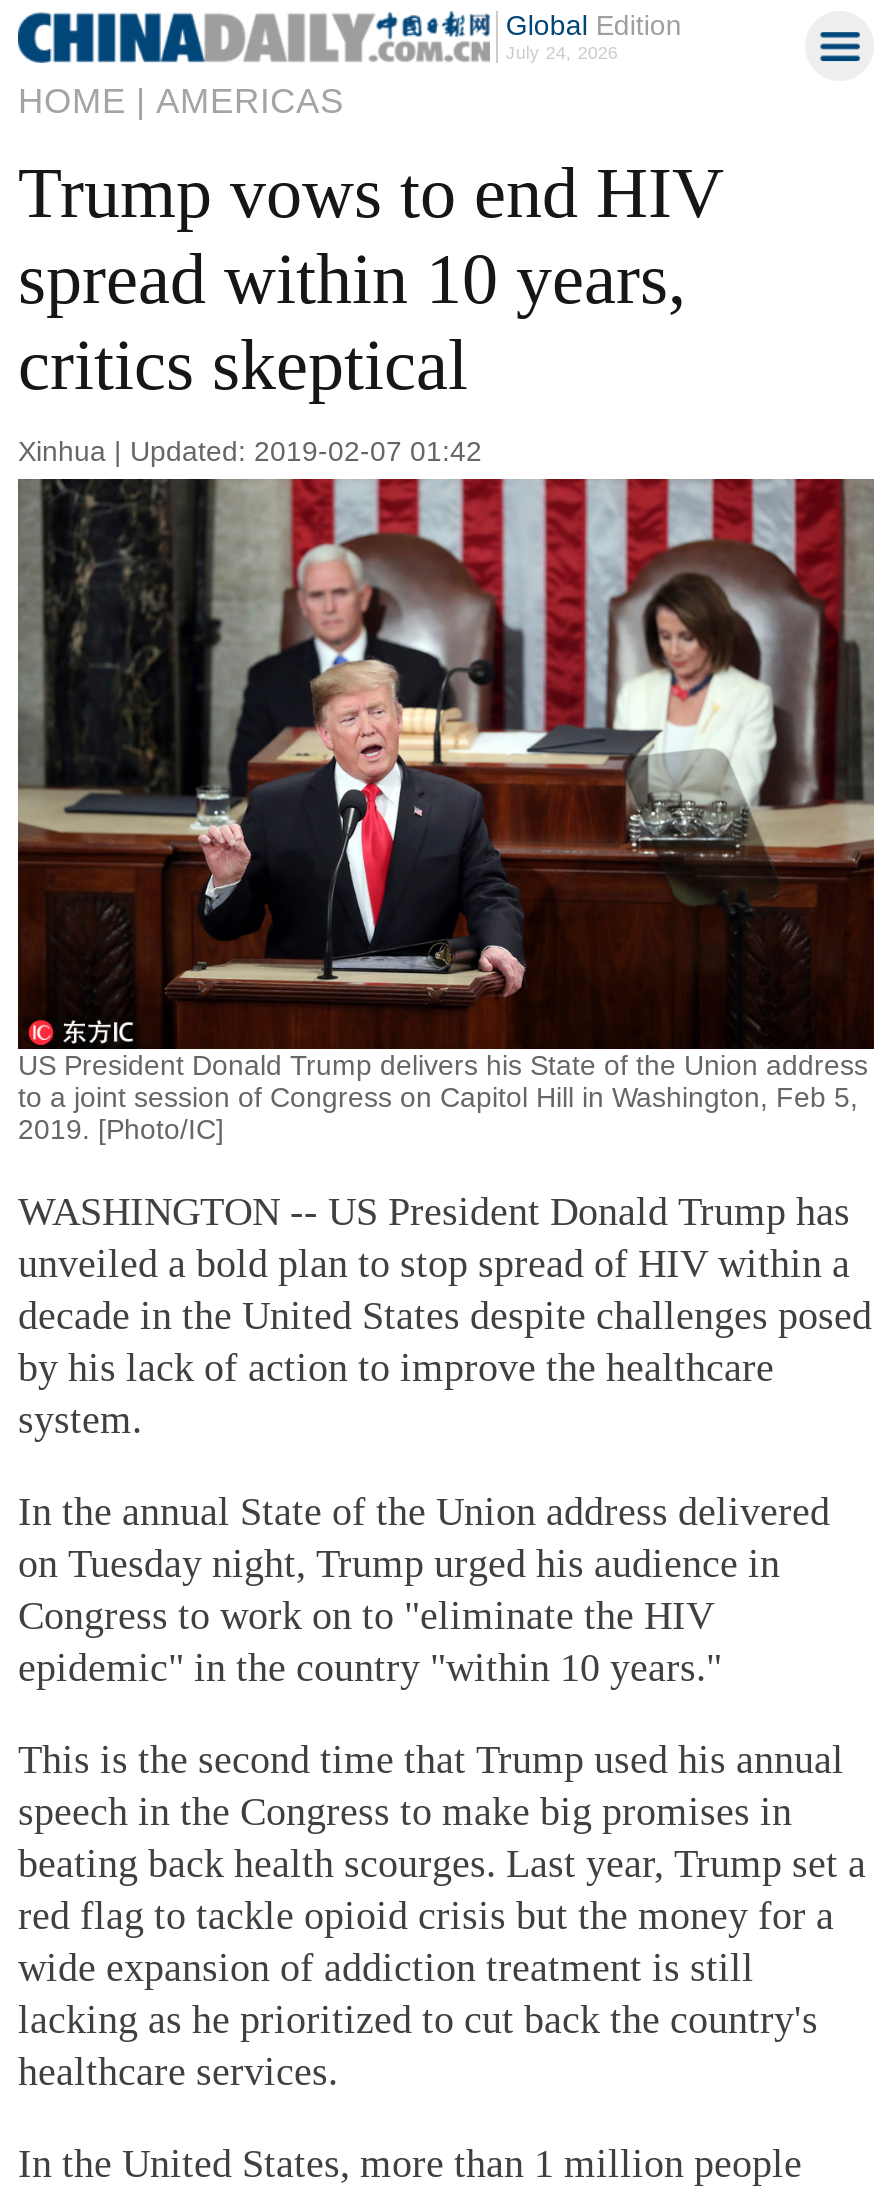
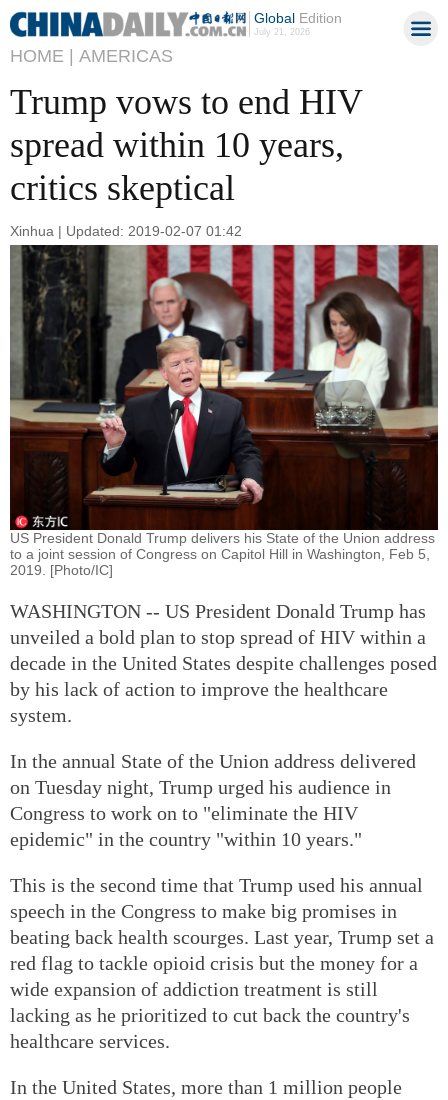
[506,43,618,63] July 24, 2026 -> [254,27,310,37] July 21, 2026

